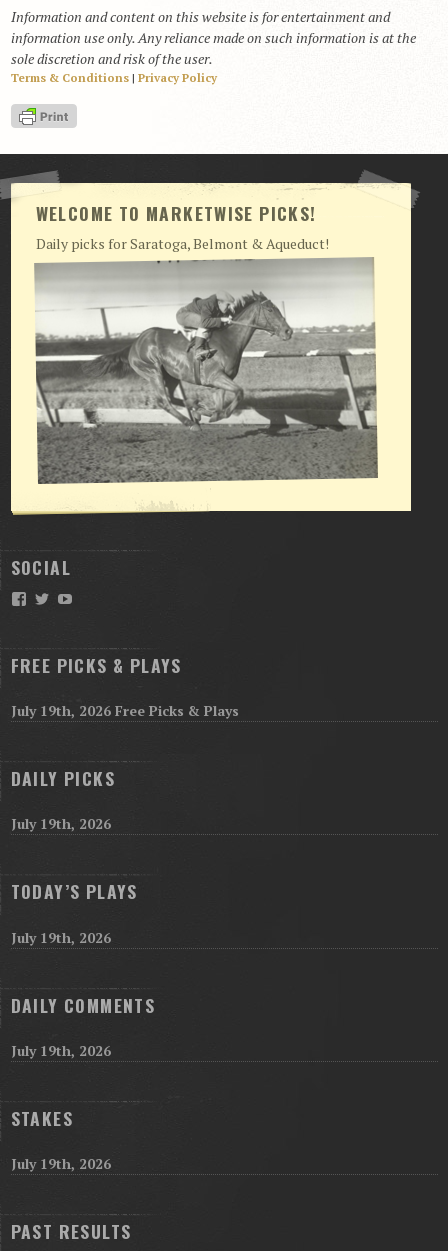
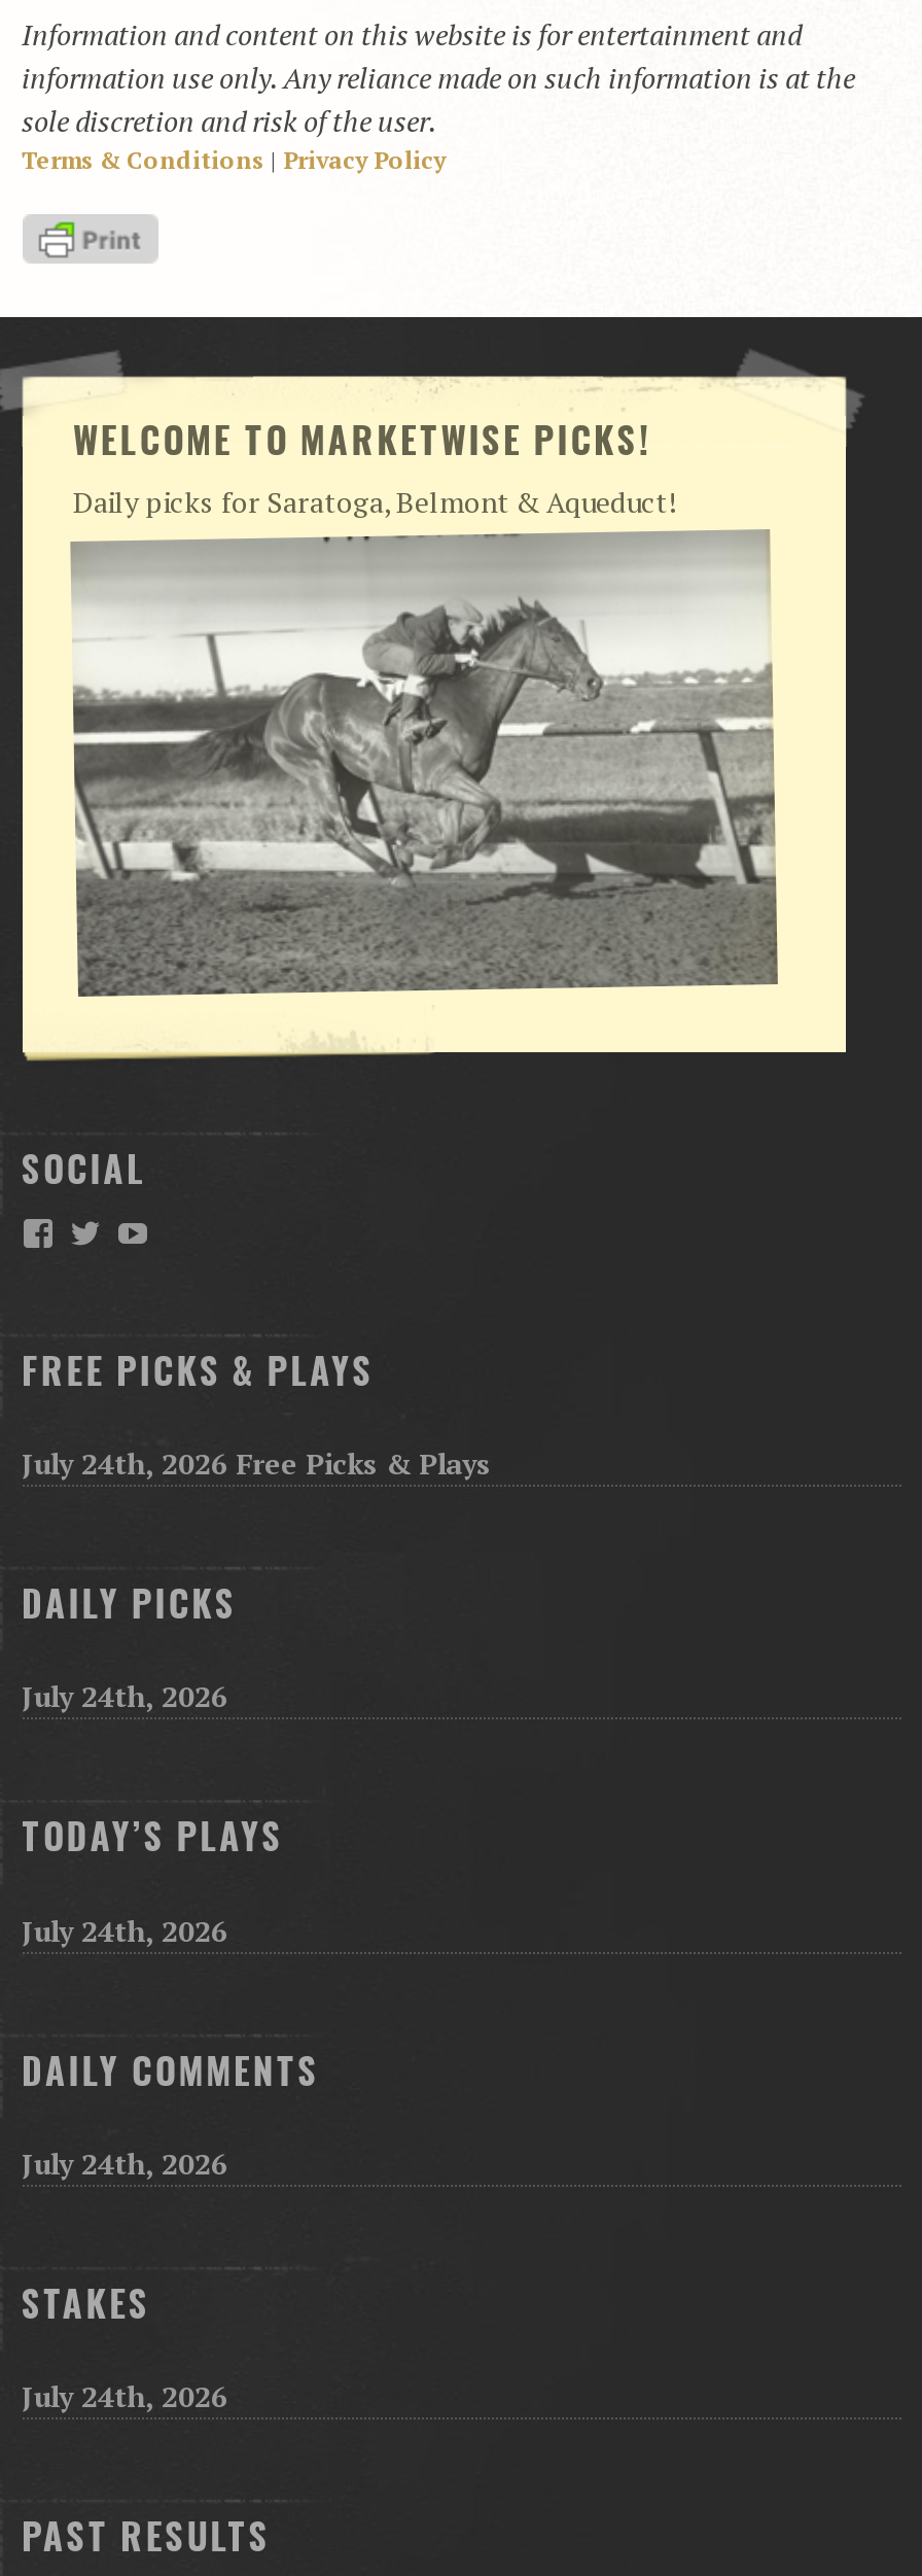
[10,701,238,720] July 19th, 2026 Free Picks & Plays -> [22,1444,491,1483] July 24th, 2026 Free Picks & Plays
[10,814,110,833] July 19th, 2026 -> [22,1677,227,1716] July 24th, 2026
[10,927,110,946] July 19th, 2026 -> [22,1910,227,1949] July 24th, 2026
[10,1041,110,1060] July 19th, 2026 -> [22,2143,227,2182] July 24th, 2026
[10,1154,110,1173] July 19th, 2026 -> [22,2376,227,2415] July 24th, 2026

